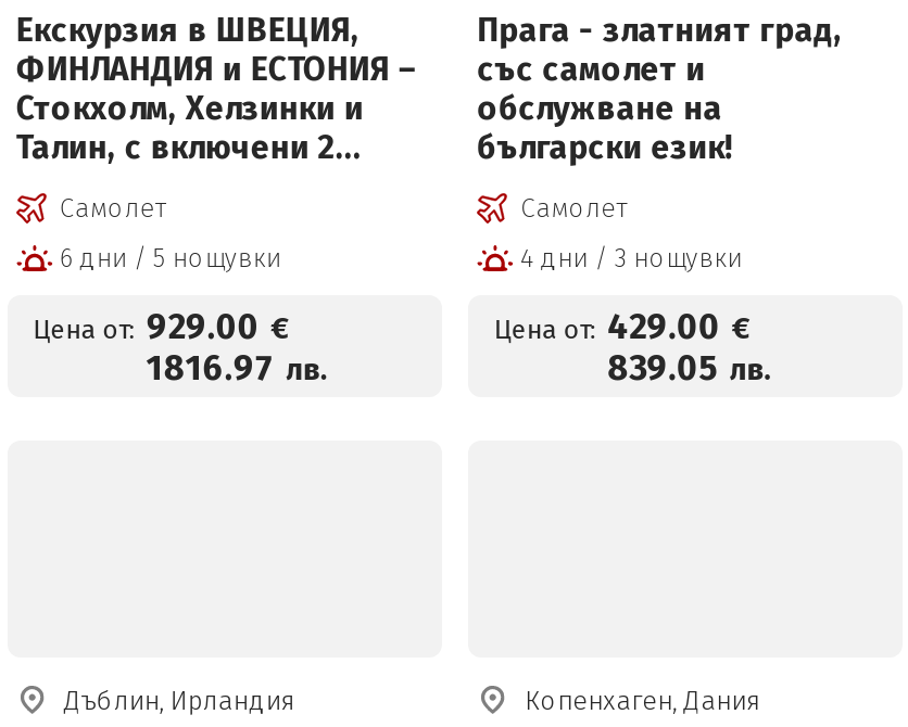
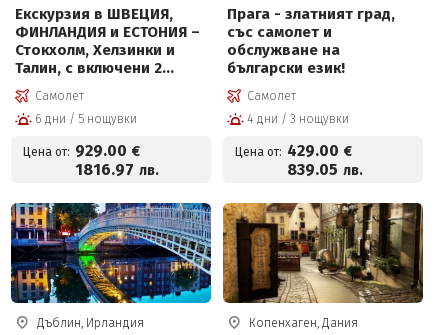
none -> [10,202,212,304] [image]
none -> [222,202,424,304] [image]

